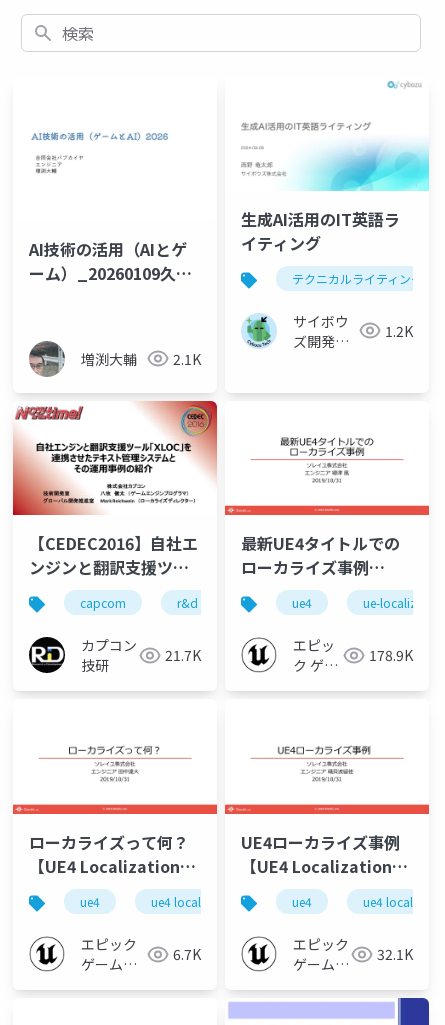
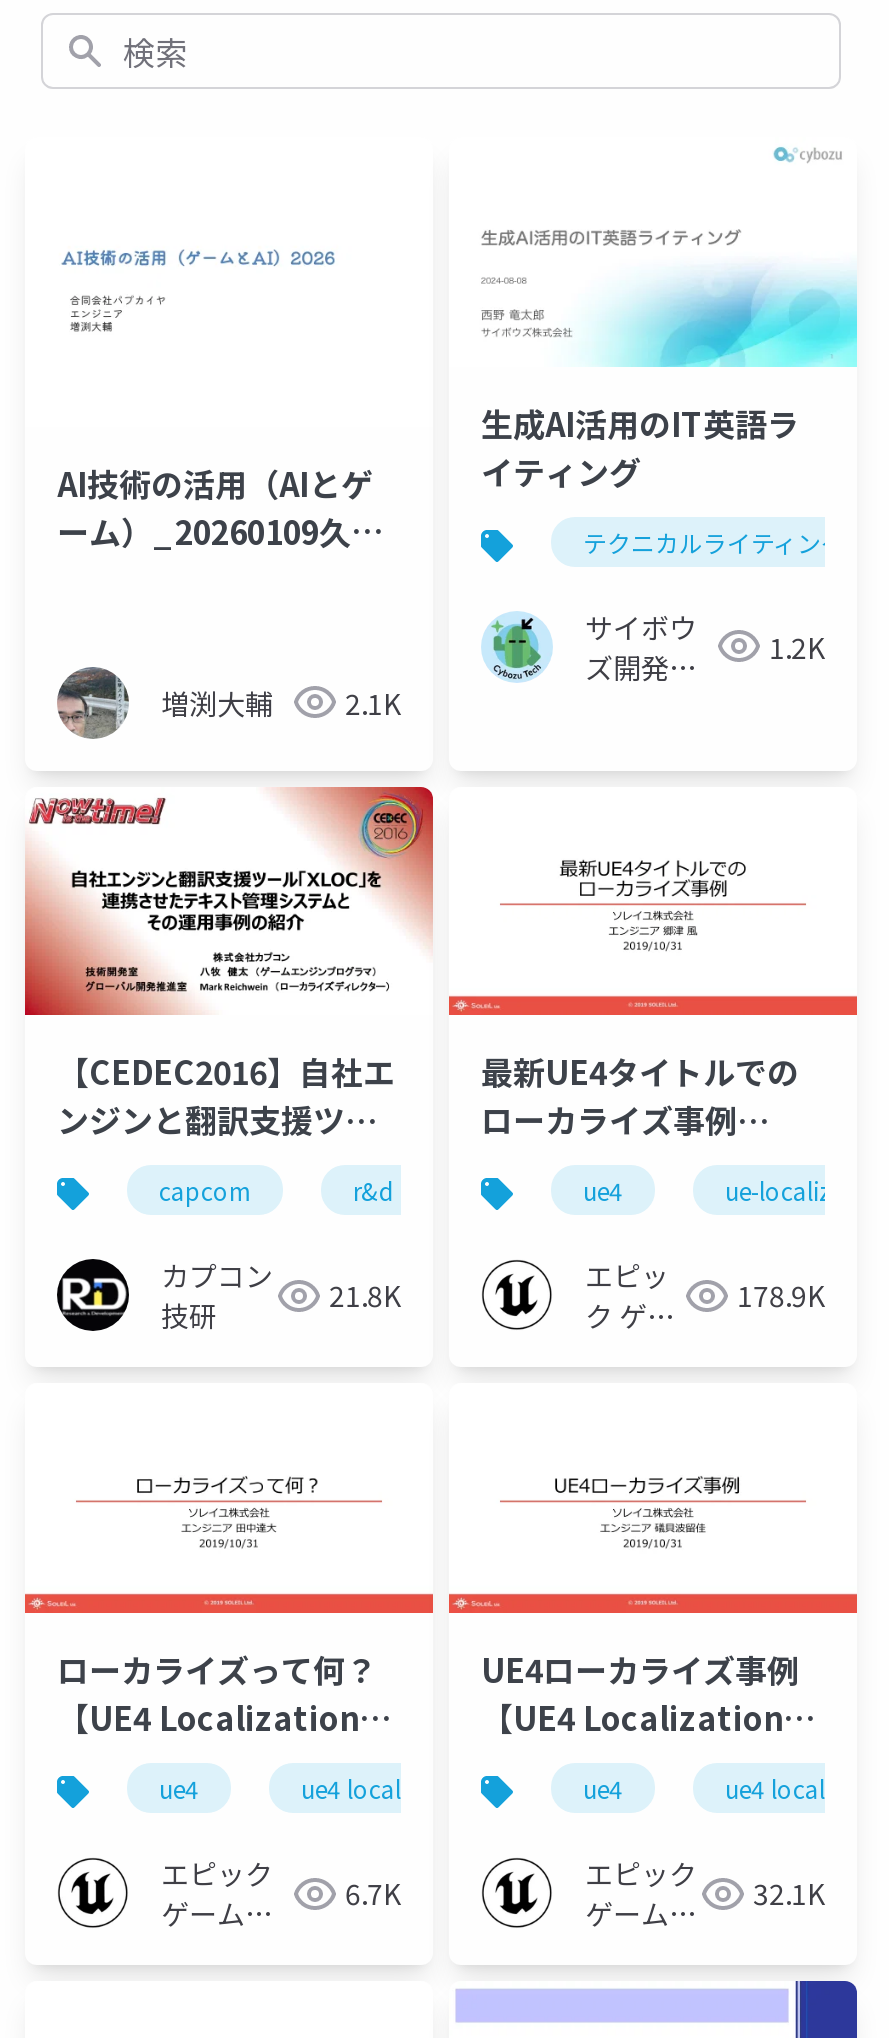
[165,645,201,665] 21.7K -> [329,1275,401,1315] 21.8K

